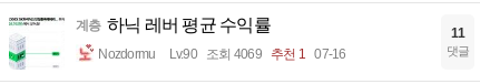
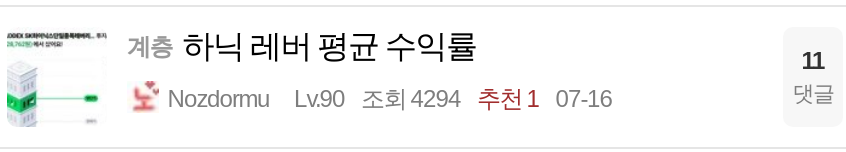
[98,46,346,62] Nozdormu Lv.90 조회 4069 추천 1 07-16 -> [167,85,612,113] Nozdormu Lv.90 조회 4294 추천 1 07-16

